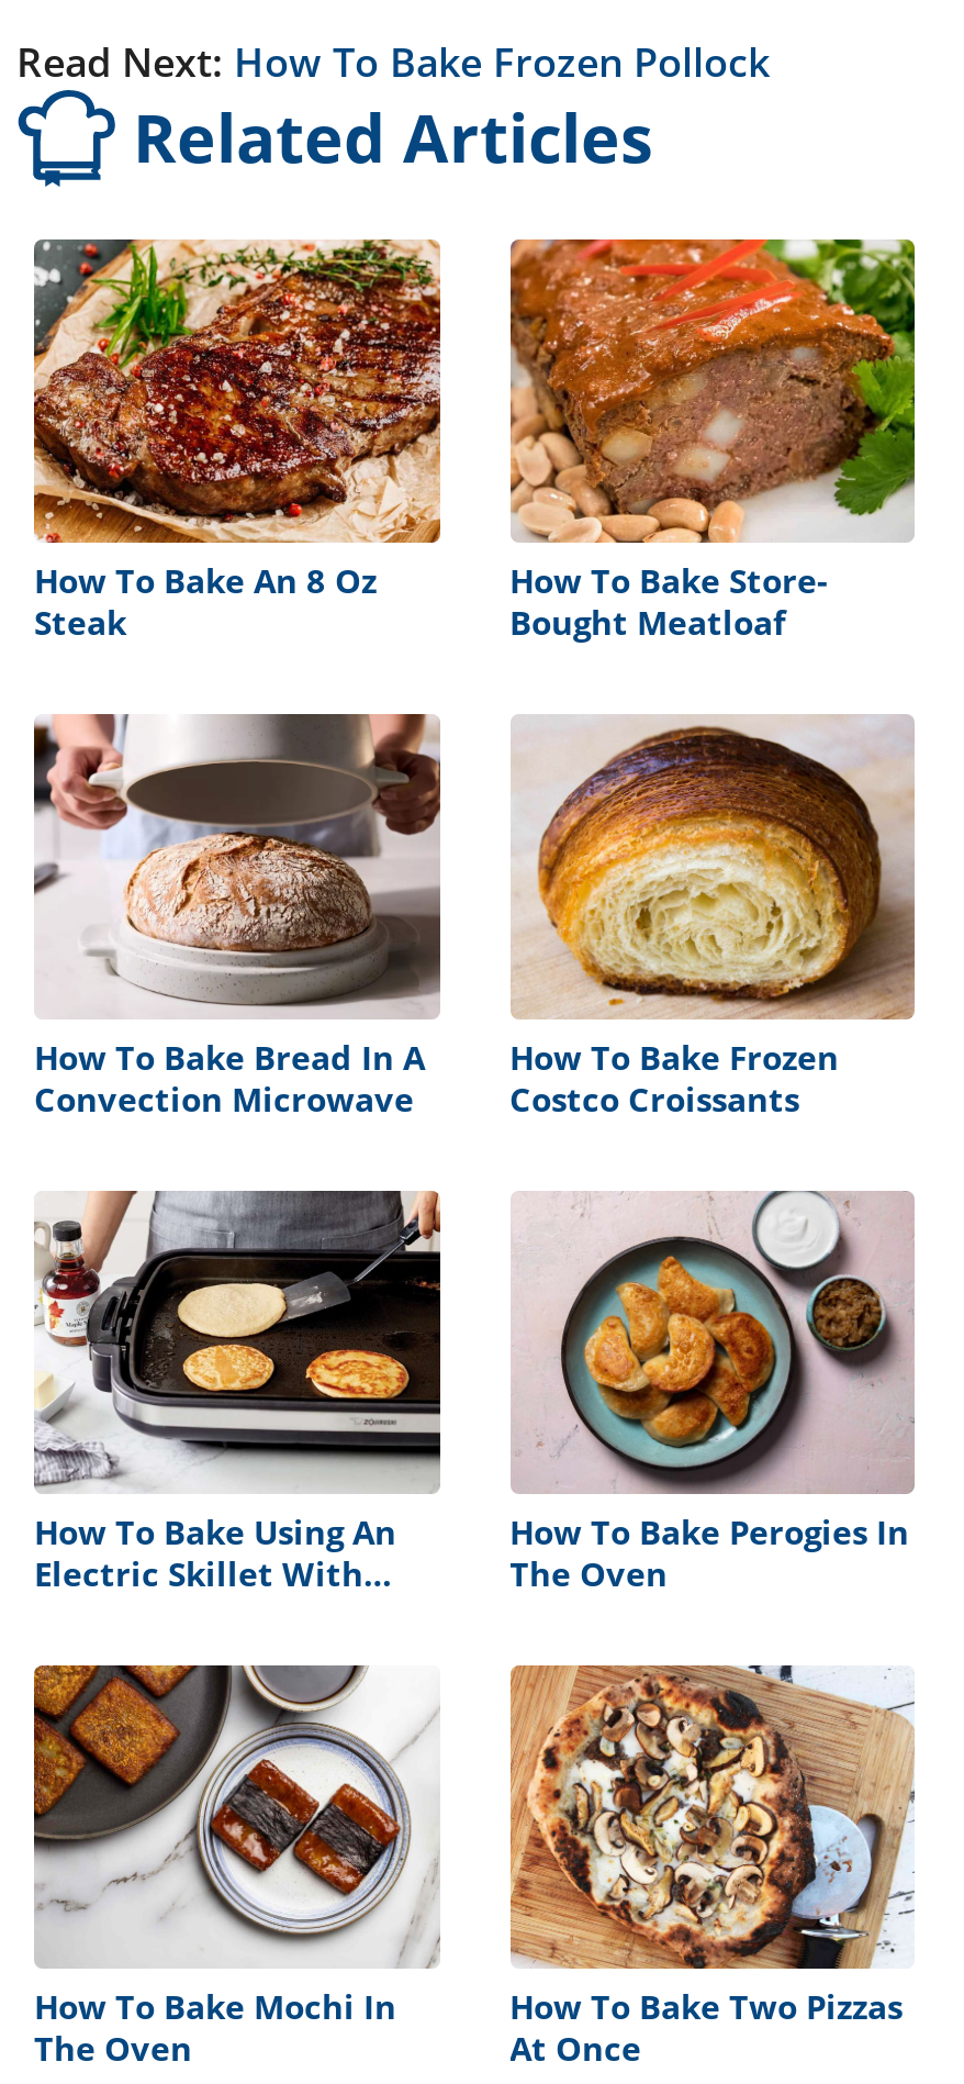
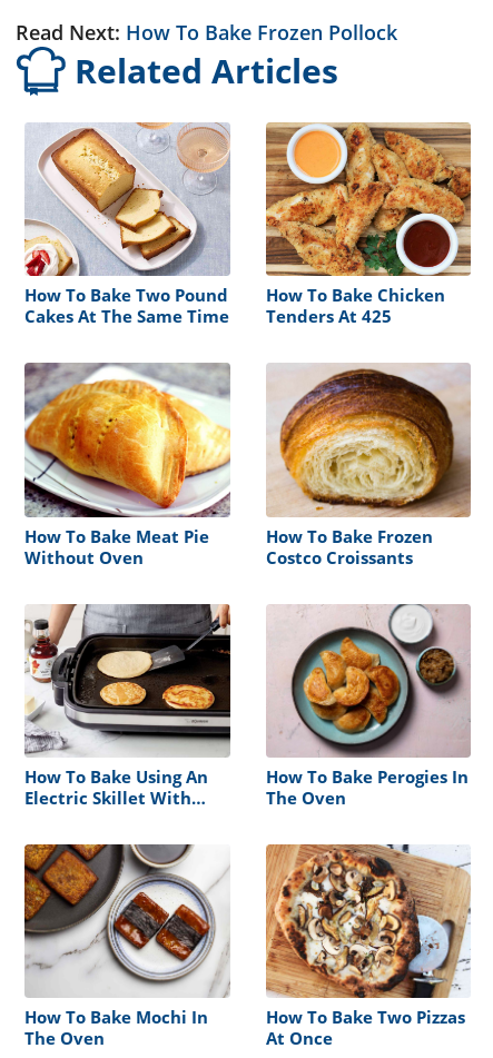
[32,237,442,644] [image] | How To Bake An 8 Oz | Steak -> [24,122,230,327] [image] | How To Bake Two Pound | Cakes At The Same Time
[509,237,917,644] [image] | How To Bake Store- | Bought Meatloaf -> [265,122,472,327] [image] | How To Bake Chicken | Tenders At 425
[32,714,442,1120] [image] | How To Bake Bread In A | Convection Microwave -> [23,362,230,568] [image] | How To Bake Meat Pie | Without Oven

